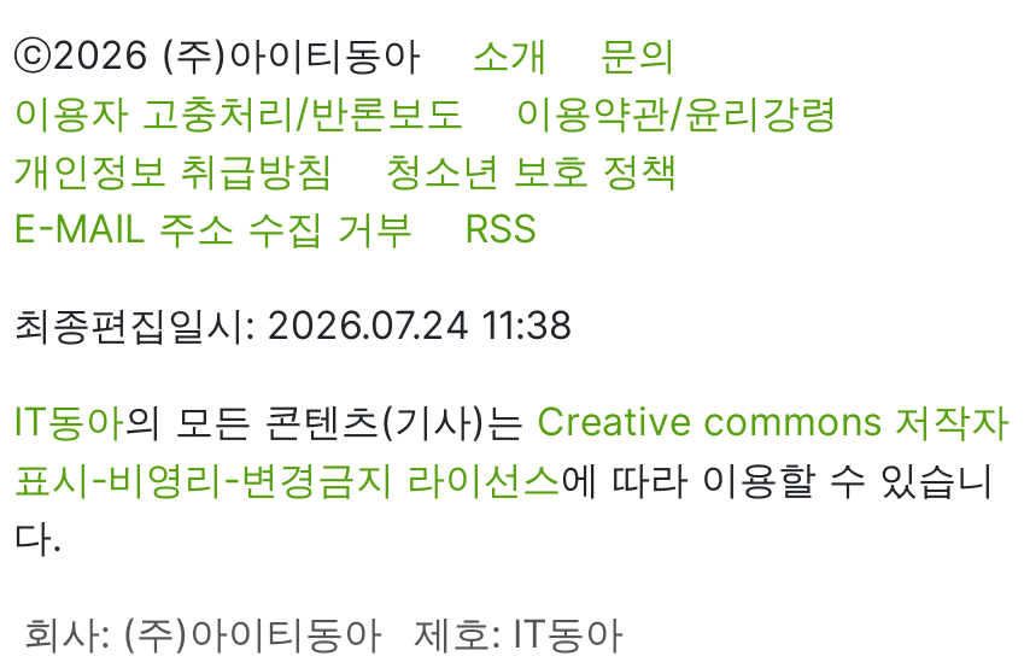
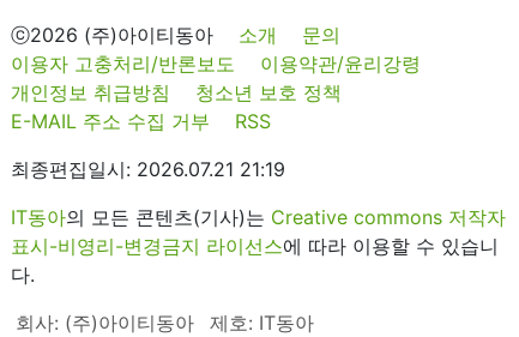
[13,299,573,347] 최종편집일시: 2026.07.24 11:38 -> [11,157,285,180] 최종편집일시: 2026.07.21 21:19

